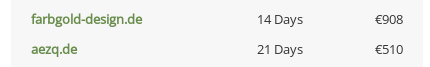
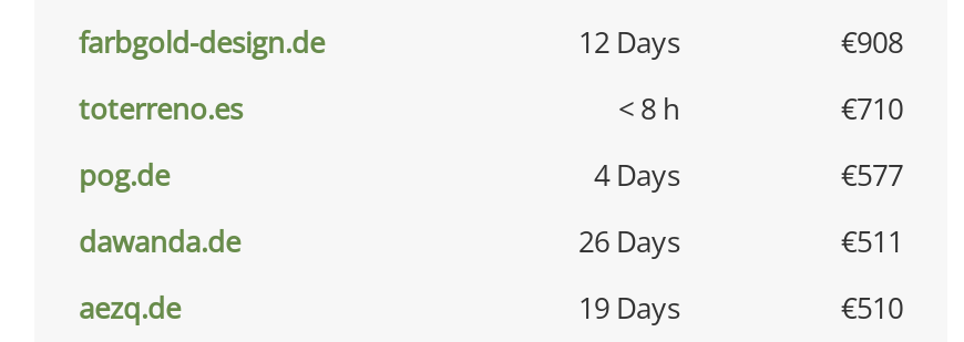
[256,9,302,27] 14 Days -> [578,21,680,61] 12 Days
none -> [79,87,903,260] toterreno.es | < 8 h | €710 | pog.de | 4 Days | €577 | dawanda.de | 26 Days | €511
[256,39,302,57] 21 Days -> [578,287,680,327] 19 Days

